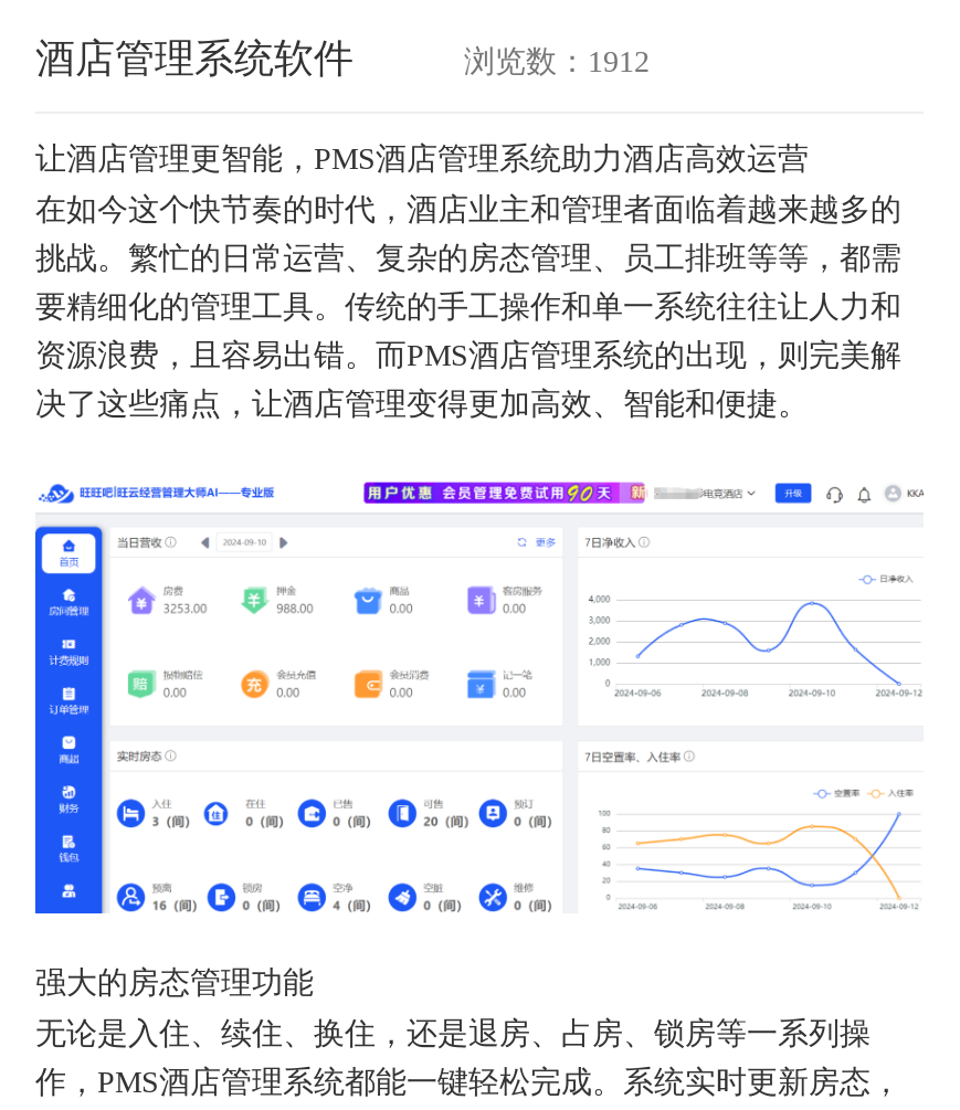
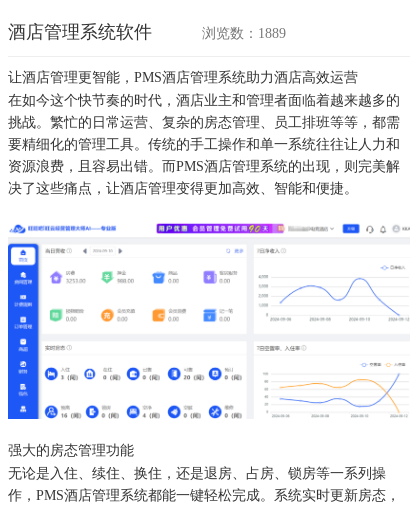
[464,45,650,78] 浏览数：1912 -> [202,26,286,41] 浏览数：1889

